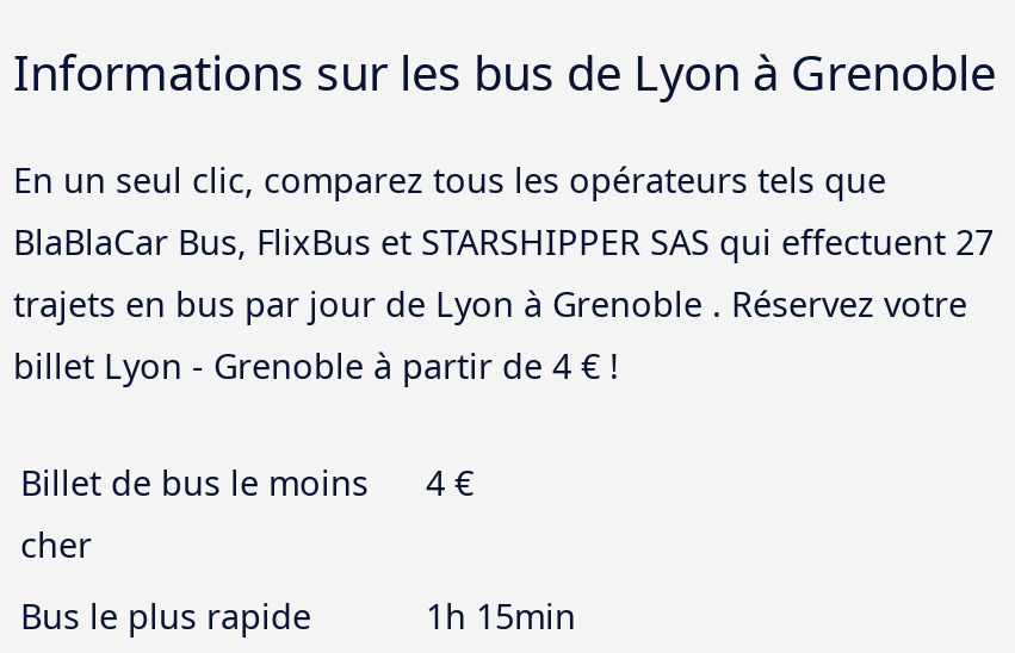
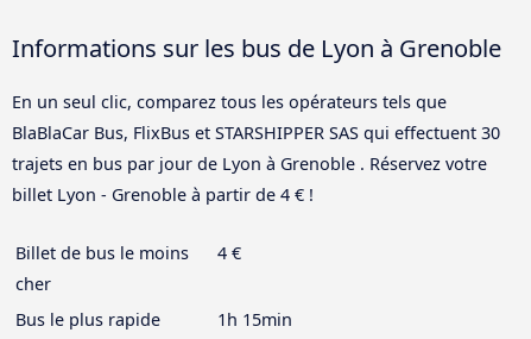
[13,220,994,265] BlaBlaCar Bus, FlixBus et STARSHIPPER SAS qui effectuent 27 -> [12,122,500,144] BlaBlaCar Bus, FlixBus et STARSHIPPER SAS qui effectuent 30

